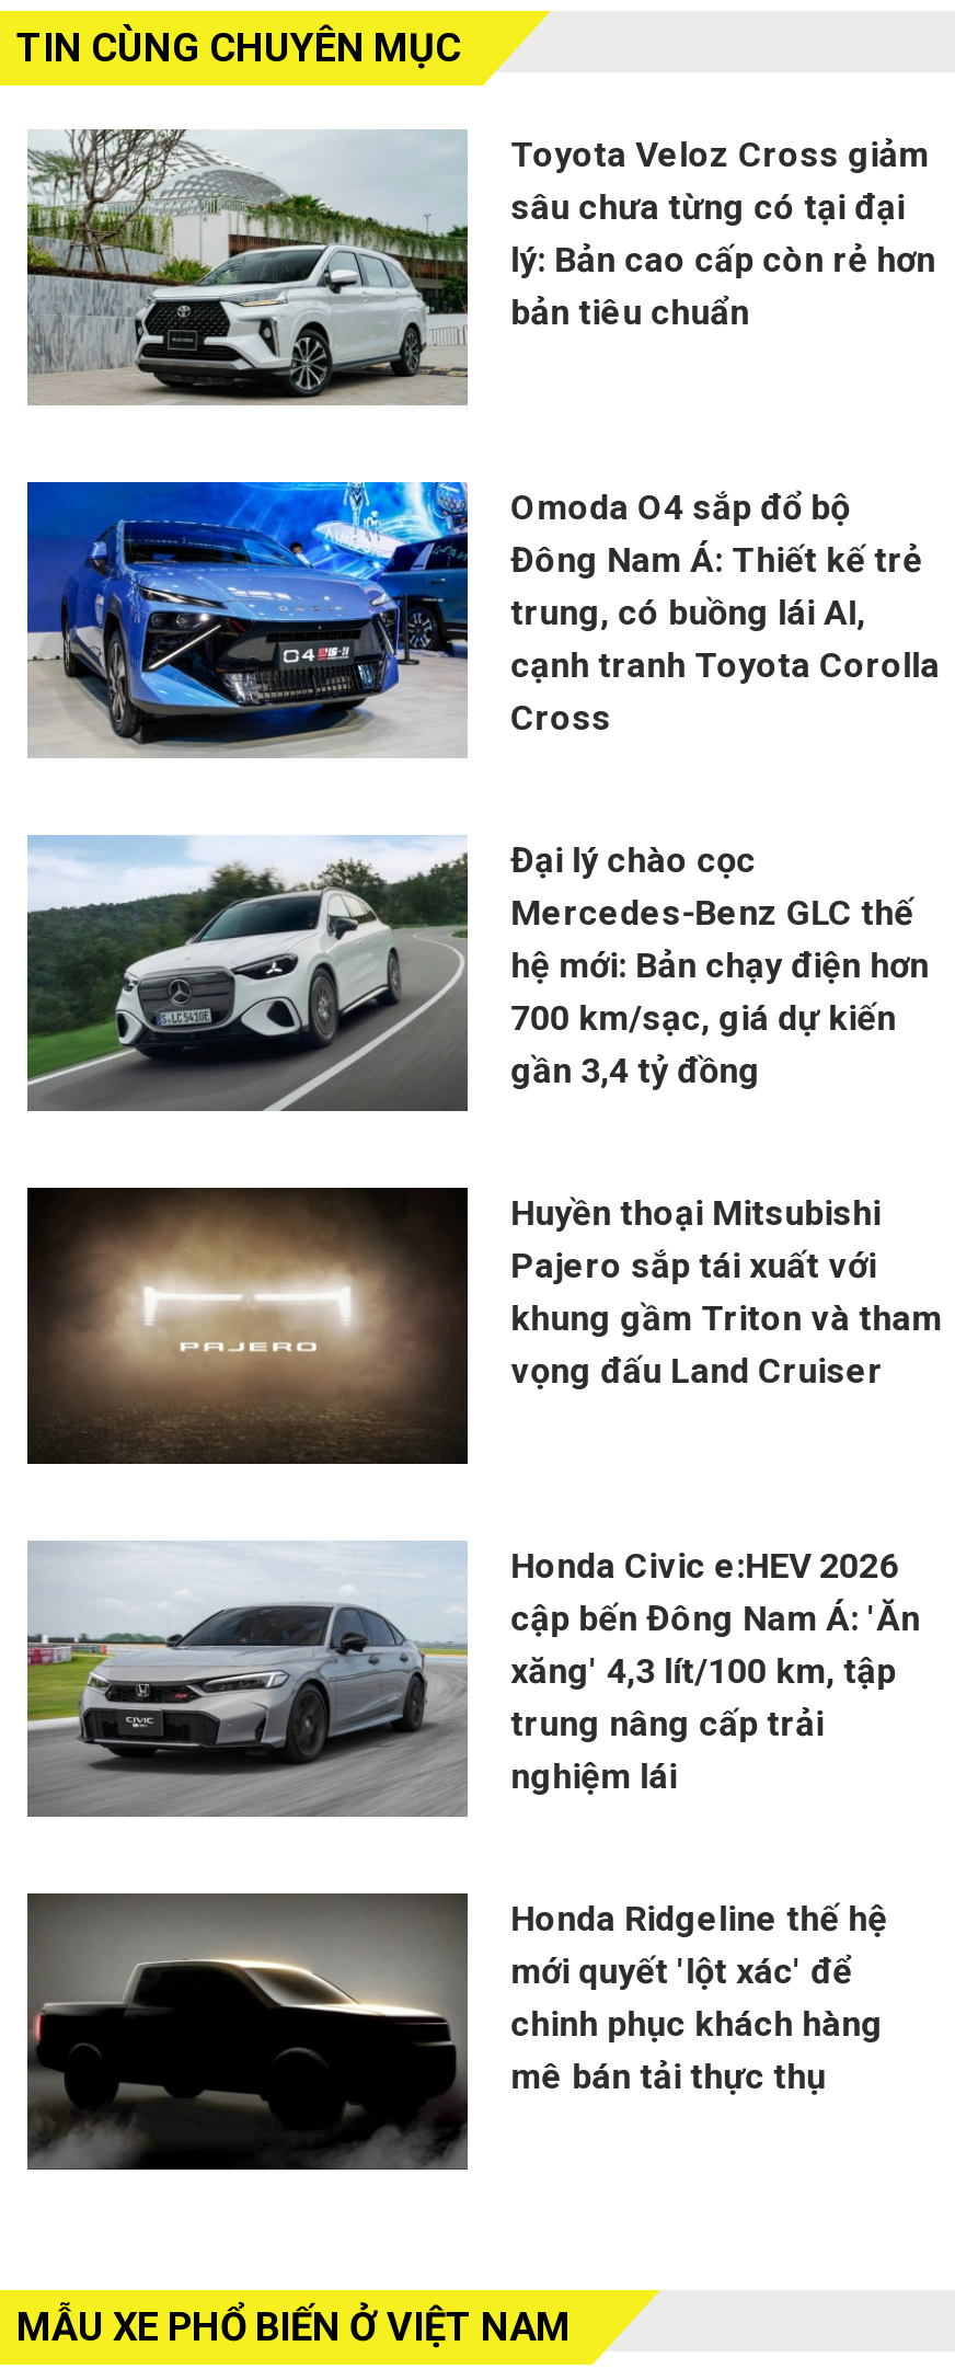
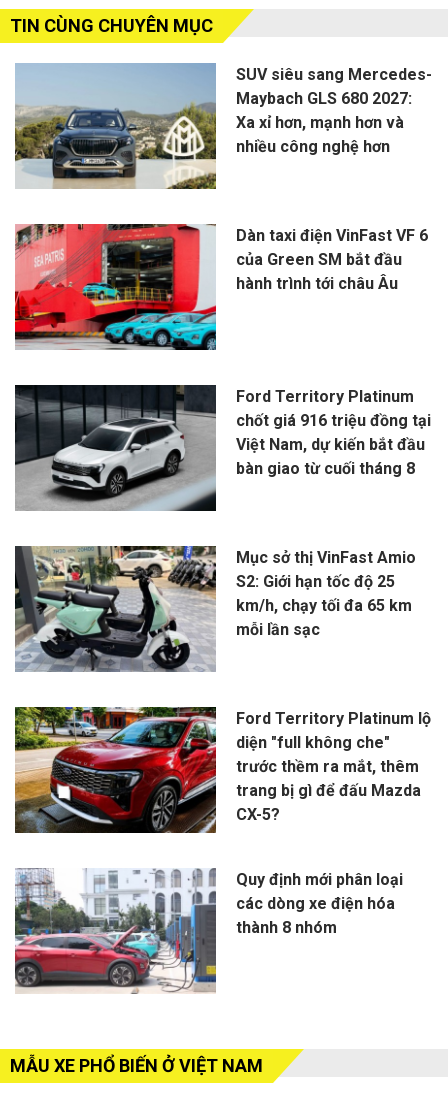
[27,129,936,403] [image] | Toyota Veloz Cross giảm | sâu chưa từng có tại đại | lý: Bản cao cấp còn rẻ hơn | bản tiêu chuẩn -> [14,63,432,189] [image] | SUV siêu sang Mercedes- | Maybach GLS 680 2027: | Xa xỉ hơn, mạnh hơn và | nhiều công nghệ hơn
[25,480,940,758] [image] | Omoda O4 sắp đổ bộ | Đông Nam Á: Thiết kế trẻ | trung, có buồng lái AI, | cạnh tranh Toyota Corolla | Cross -> [14,223,428,351] [image] | Dàn taxi điện VinFast VF 6 | của Green SM bắt đầu | hành trình tới châu Âu
[27,835,929,1111] [image] | Đại lý chào cọc | Mercedes-Benz GLC thế | hệ mới: Bản chạy điện hơn | 700 km/sạc, giá dự kiến | gần 3,4 tỷ đồng -> [14,384,431,511] [image] | Ford Territory Platinum | chốt giá 916 triệu đồng tại | Việt Nam, dự kiến bắt đầu | bàn giao từ cuối tháng 8
[25,1186,942,1466] [image] | Huyền thoại Mitsubishi | Pajero sắp tái xuất với | khung gầm Triton và tham | vọng đấu Land Cruiser -> [15,545,416,673] [image] | Mục sở thị VinFast Amio | S2: Giới hạn tốc độ 25 | km/h, chạy tối đa 65 km | mỗi lần sạc
[27,1541,920,1817] [image] | Honda Civic e:HEV 2026 | cập bến Đông Nam Á: 'Ăn | xăng' 4,3 lít/100 km, tập | trung nâng cấp trải | nghiệm lái -> [14,706,431,834] [image] | Ford Territory Platinum lộ | diện "full không che" | trước thềm ra mắt, thêm | trang bị gì để đấu Mazda | CX-5?
[25,1891,887,2172] [image] | Honda Ridgeline thế hệ | mới quyết 'lột xác' để | chinh phục khách hàng | mê bán tải thực thụ -> [15,868,403,994] [image] | Quy định mới phân loại | các dòng xe điện hóa | thành 8 nhóm

